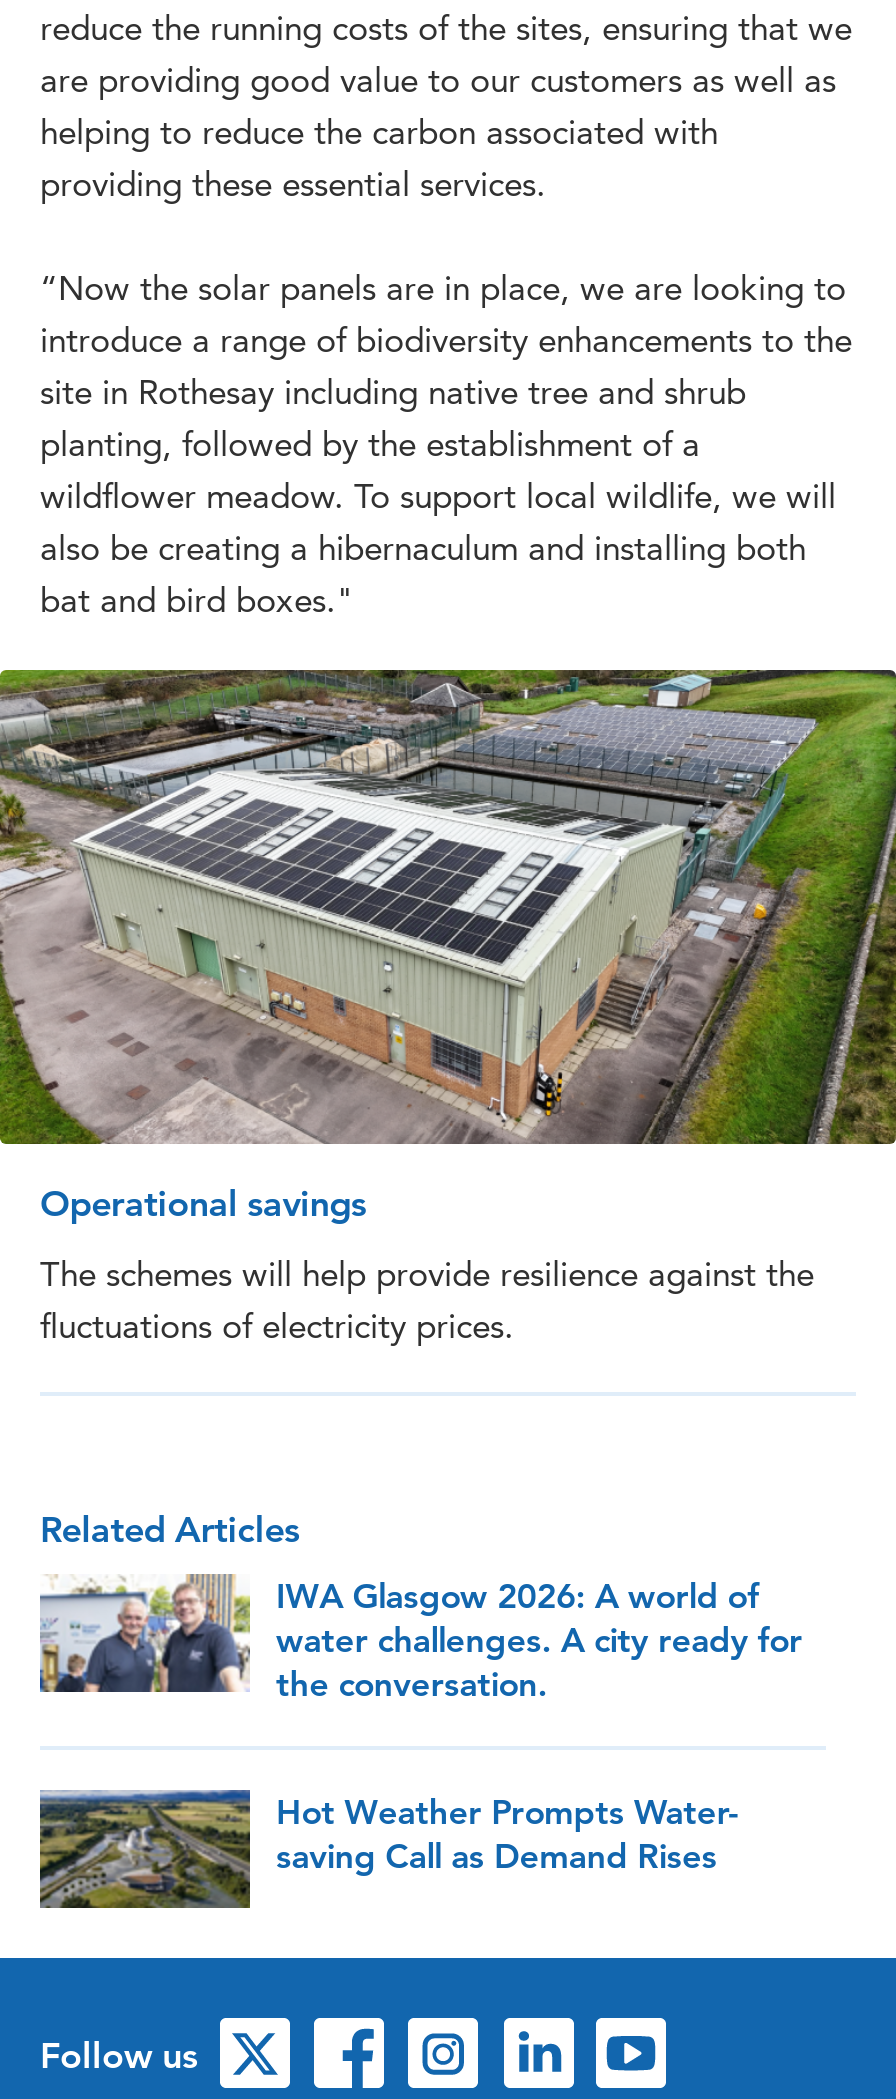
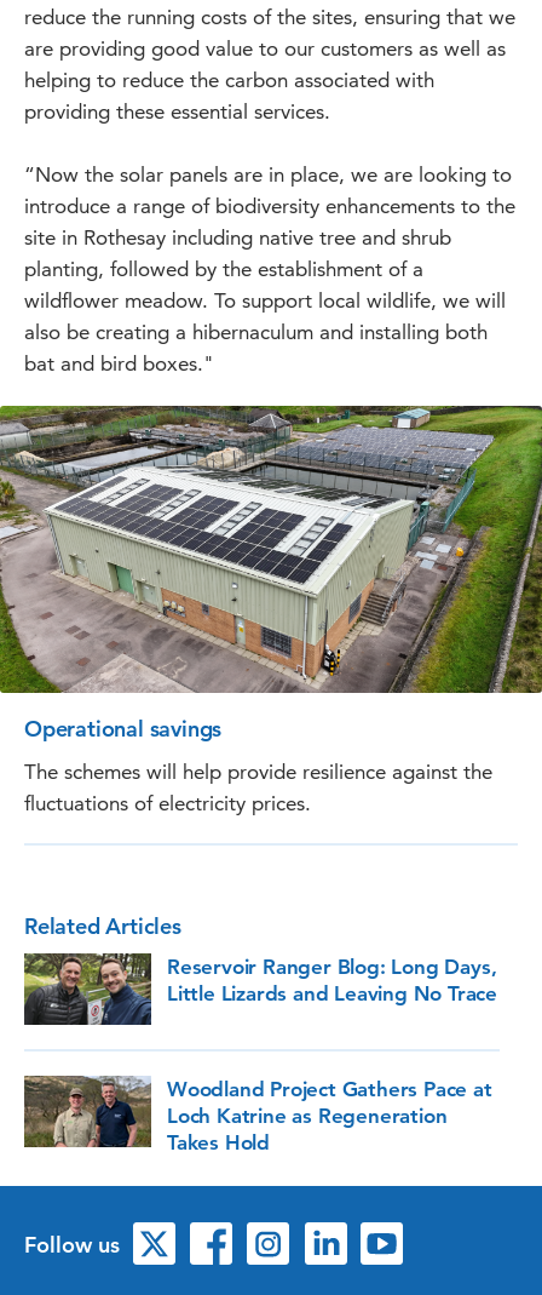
[38,1574,802,1703] [image] | IWA Glasgow 2026: A world of | water challenges. A city ready for | the conversation. -> [23,952,497,1026] [image] | Reservoir Ranger Blog: Long Days, | Little Lizards and Leaving No Trace
[38,1776,738,1910] [image] | Hot Weather Prompts Water- | saving Call as Demand Rises -> [23,1075,492,1156] [image] | Woodland Project Gathers Pace at | Loch Katrine as Regeneration | Takes Hold

